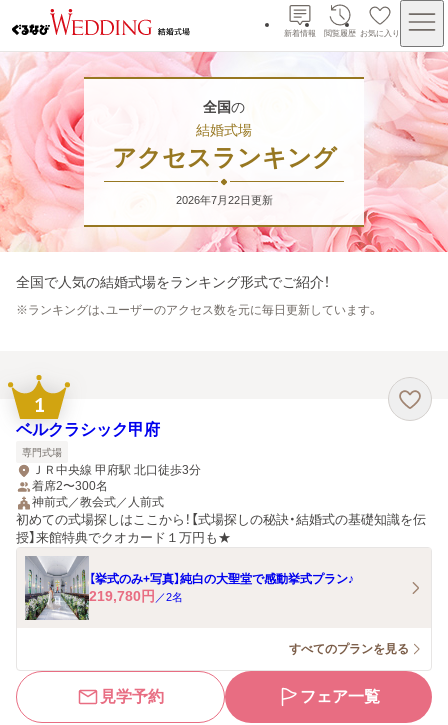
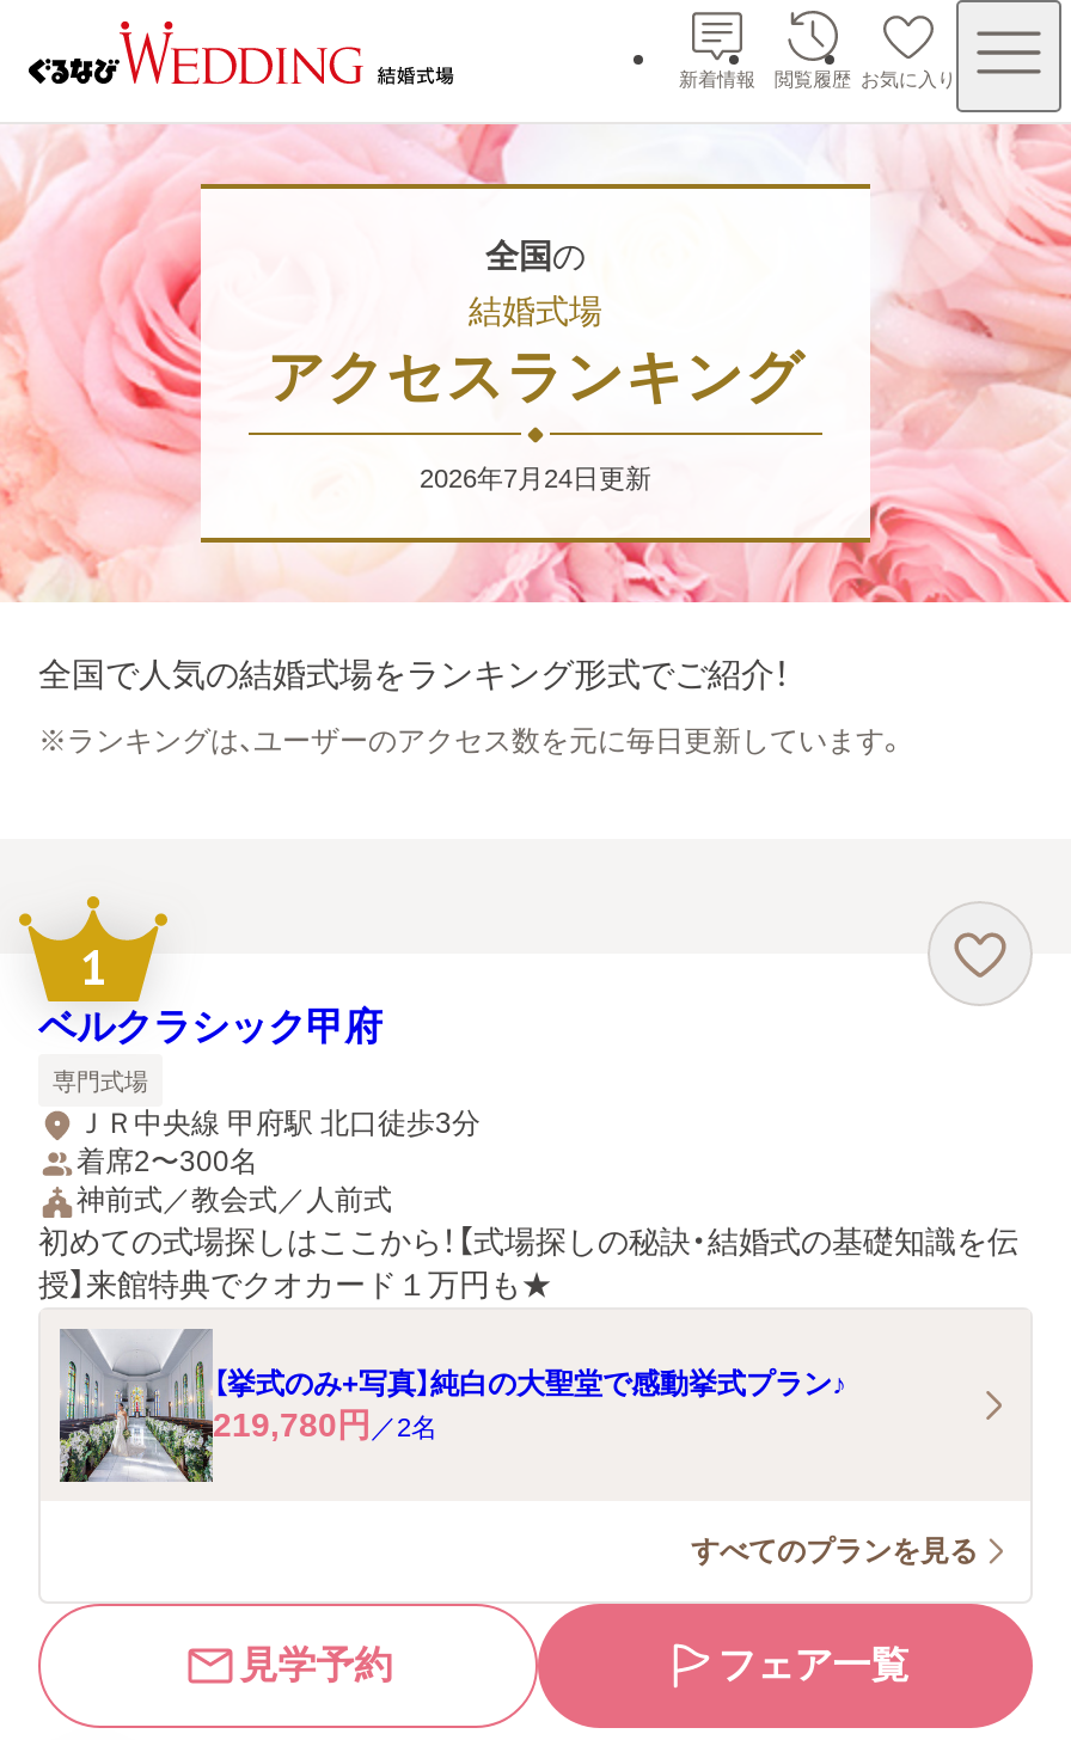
[175,193,272,205] 2026年7月22日更新 -> [420,462,651,491] 2026年7月24日更新

